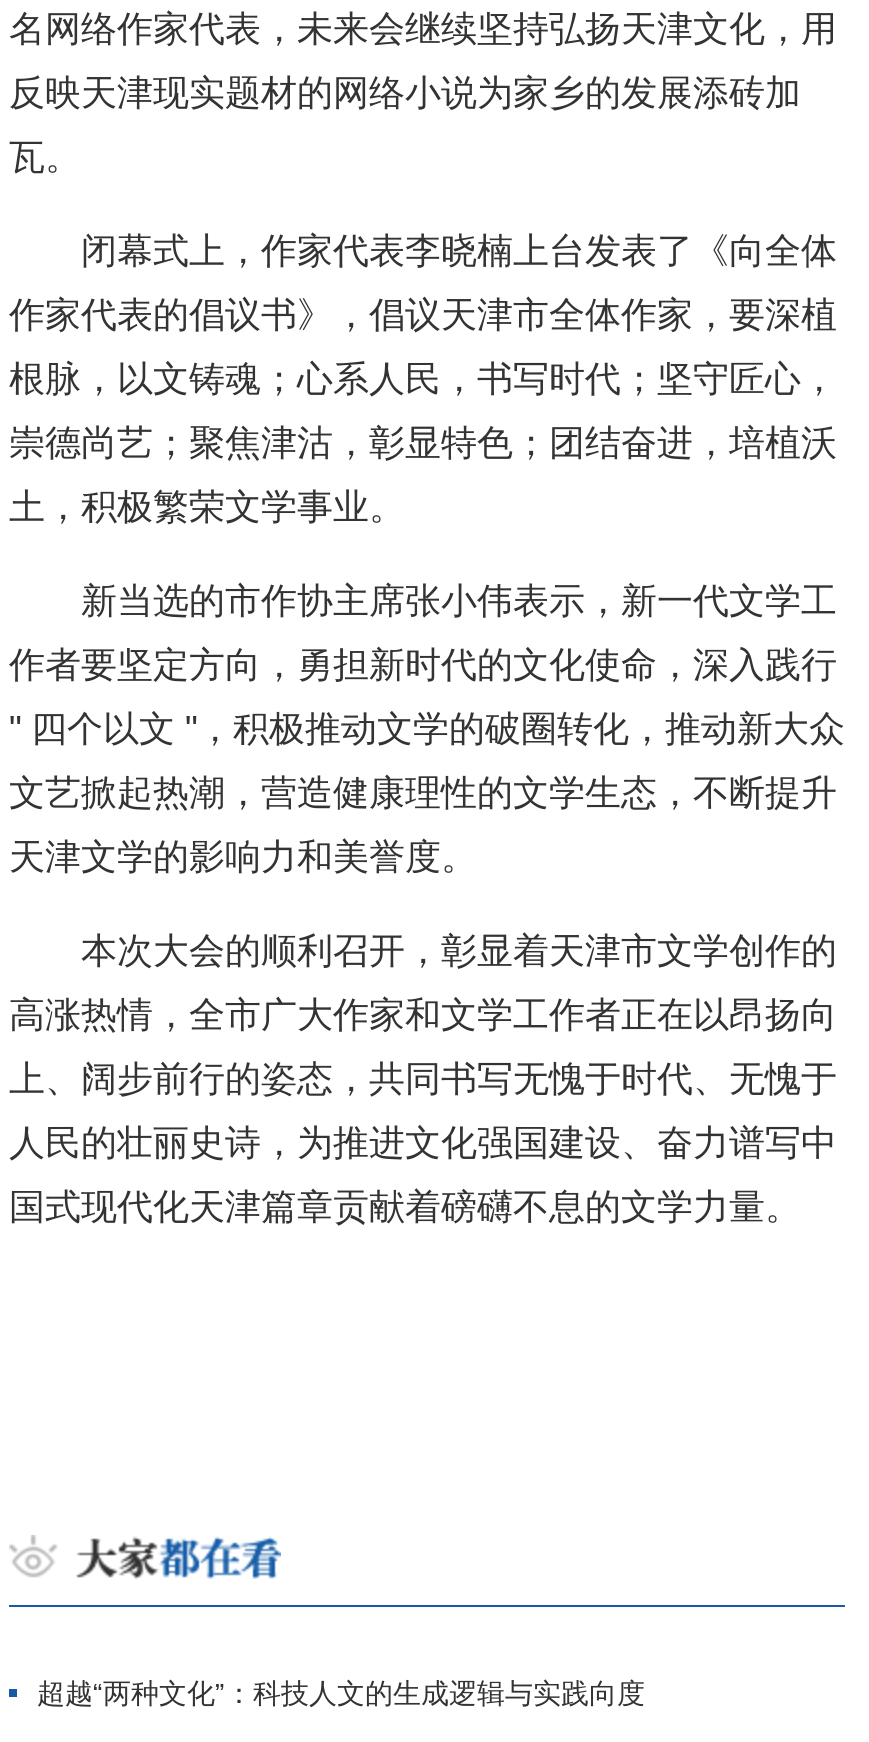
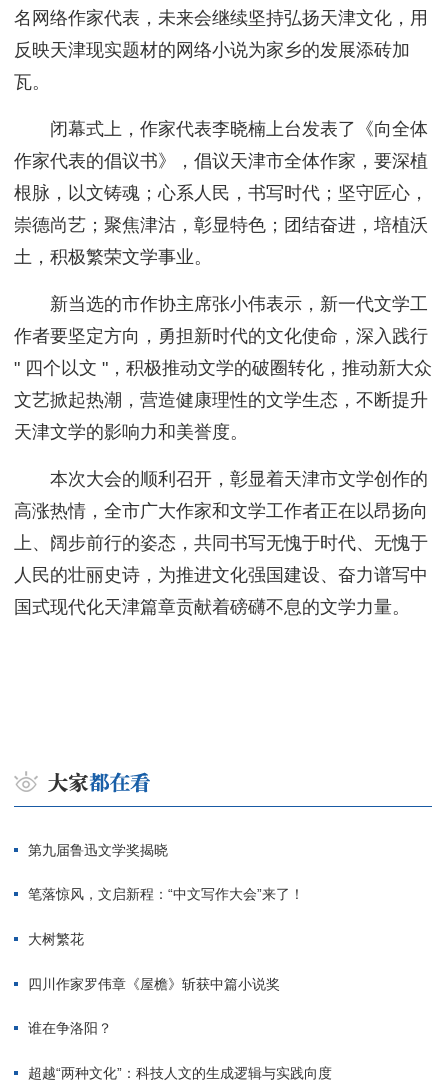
none -> [28,842,304,1036] 第九届鲁迅文学奖揭晓 | 笔落惊风，文启新程：“中文写作大会”来了！ | 大树繁花 | 四川作家罗伟章《屋檐》斩获中篇小说奖 | 谁在争洛阳？

